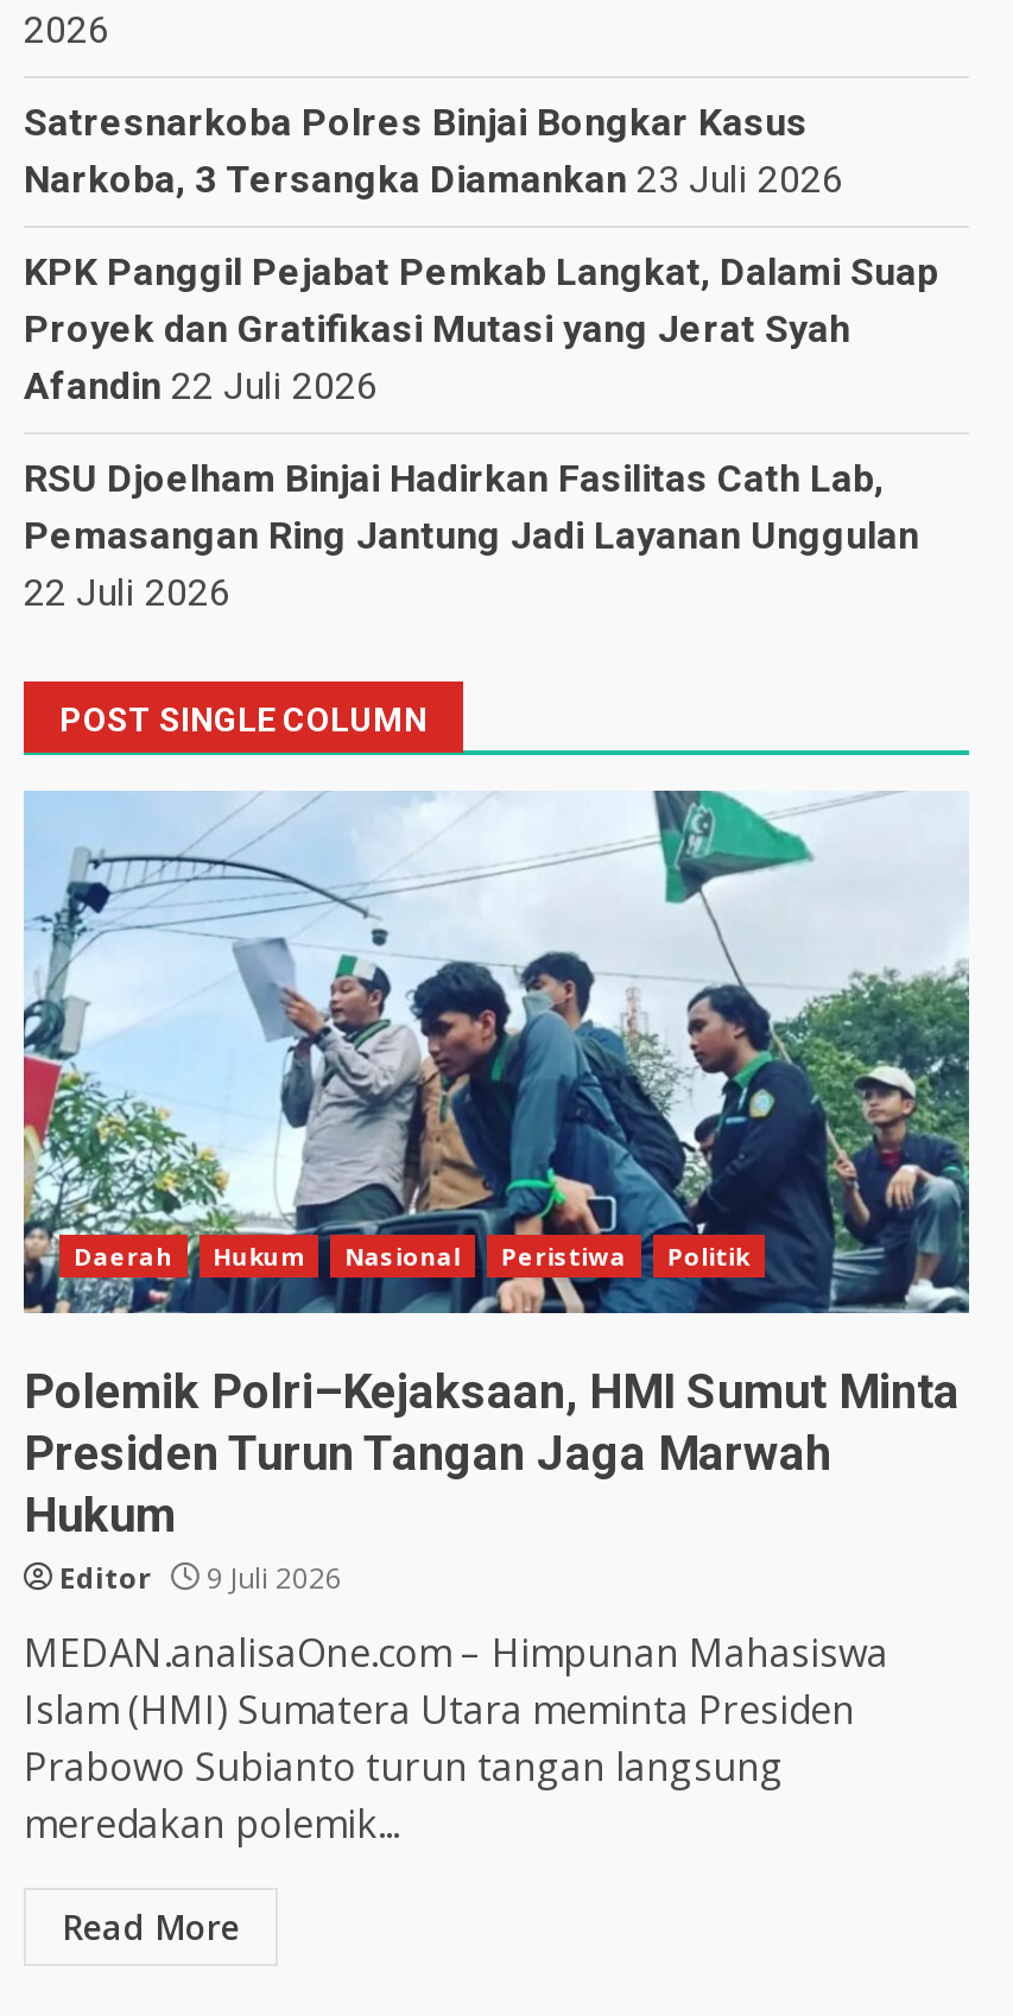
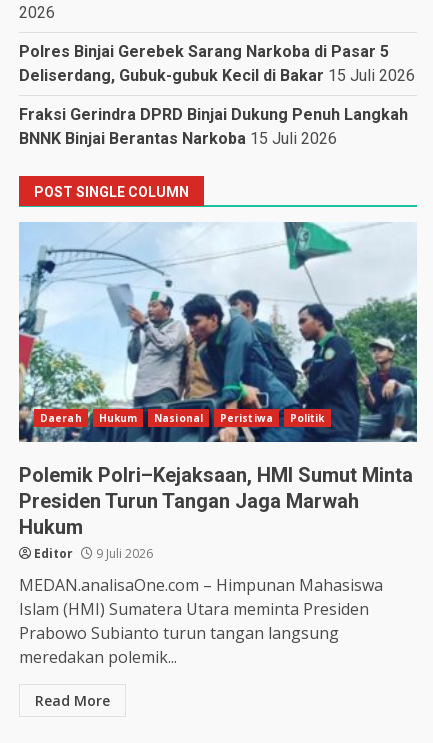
[24,100,938,615] Satresnarkoba Polres Binjai Bongkar Kasus | Narkoba, 3 Tersangka Diamankan 23 Juli 2026 | KPK Panggil Pejabat Pemkab Langkat, Dalami Suap | Proyek dan Gratifikasi Mutasi yang Jerat Syah | Afandin 22 Juli 2026 | RSU Djoelham Binjai Hadirkan Fasilitas Cath Lab, | Pemasangan Ring Jantung Jadi Layanan Unggulan | 22 Juli 2026 -> [19,42,415,148] Polres Binjai Gerebek Sarang Narkoba di Pasar 5 | Deliserdang, Gubuk-gubuk Kecil di Bakar 15 Juli 2026 | Fraksi Gerindra DPRD Binjai Dukung Penuh Langkah | BNNK Binjai Berantas Narkoba 15 Juli 2026

